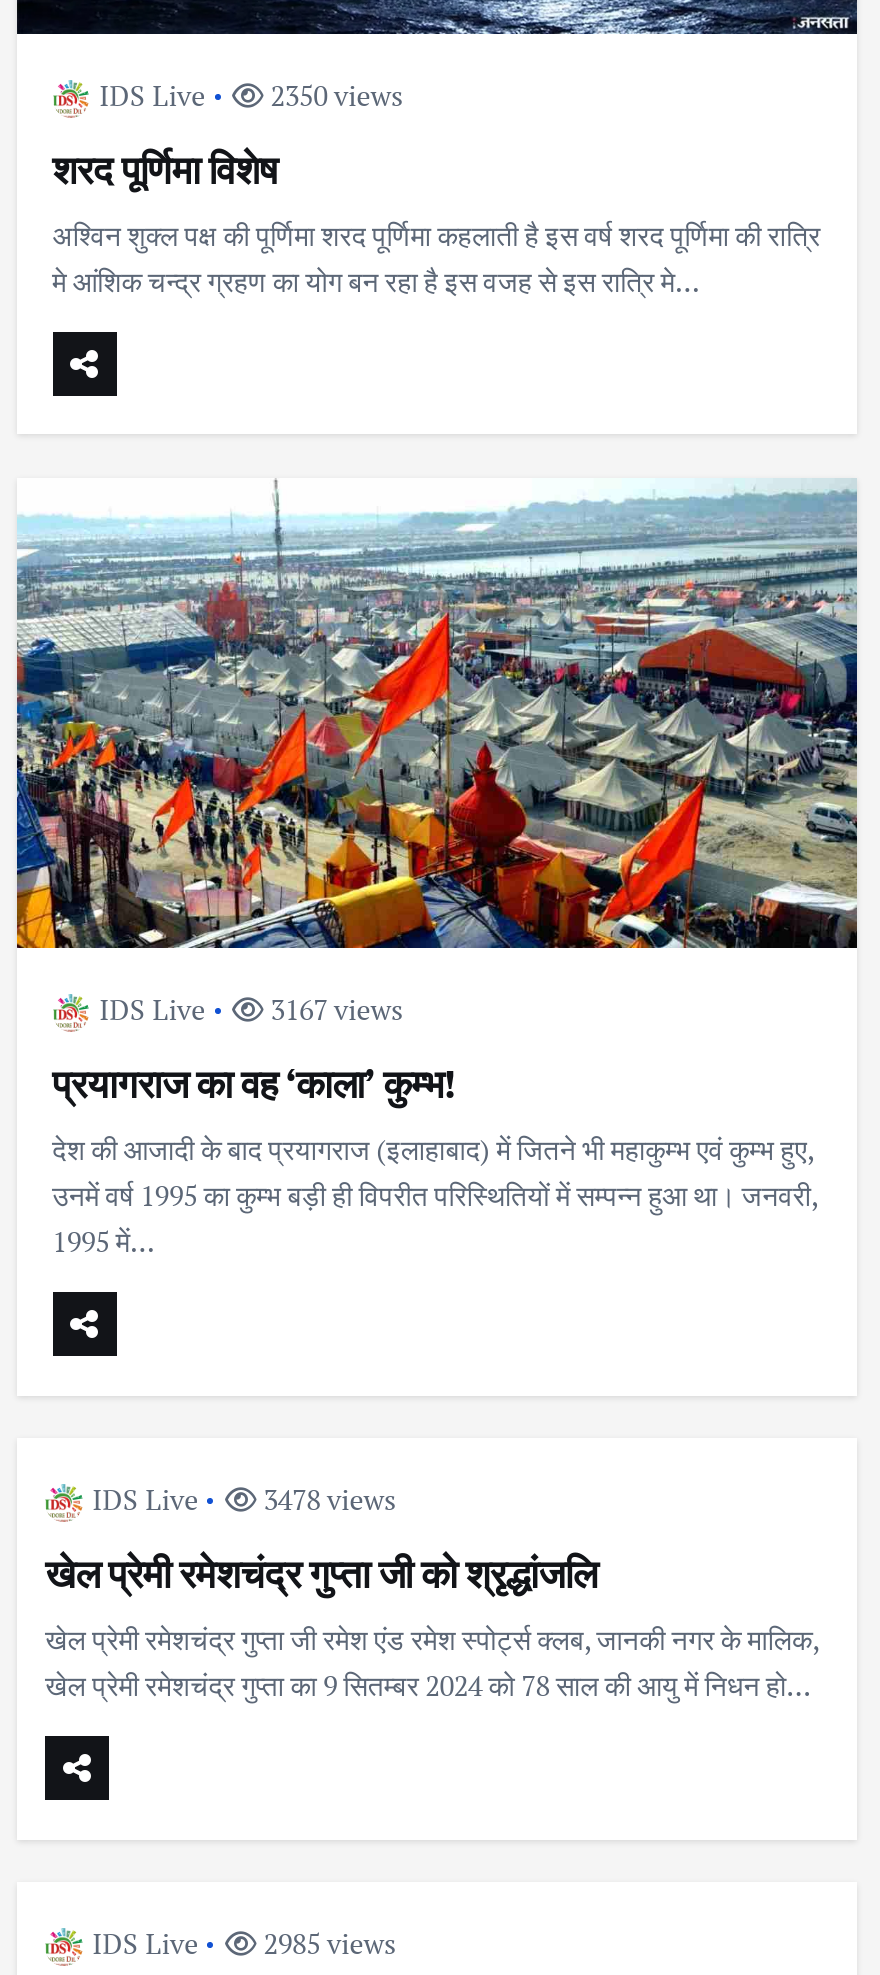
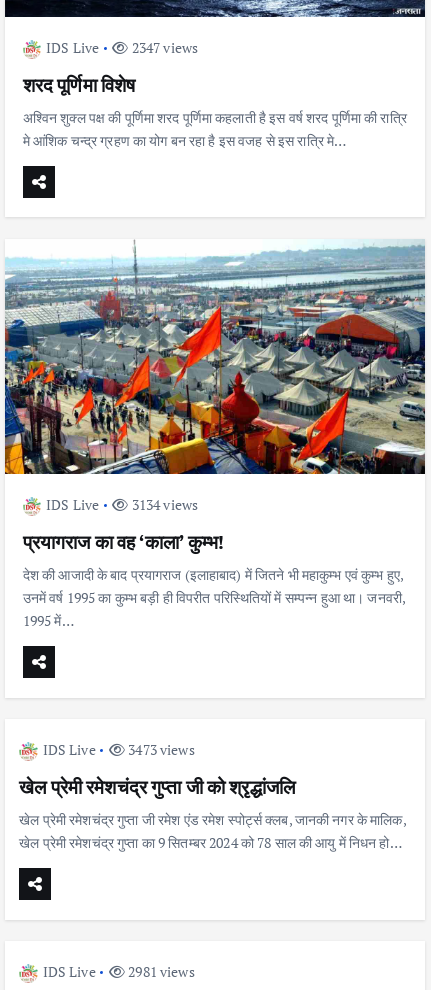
[99,76,403,114] IDS Live 2350 views -> [46,38,198,57] IDS Live 2347 views
[99,990,403,1028] IDS Live 3167 views -> [46,495,198,514] IDS Live 3134 views
[92,1480,396,1518] IDS Live 3478 views -> [43,740,195,759] IDS Live 3473 views
[92,1924,396,1962] IDS Live 2985 views -> [43,962,195,981] IDS Live 2981 views

